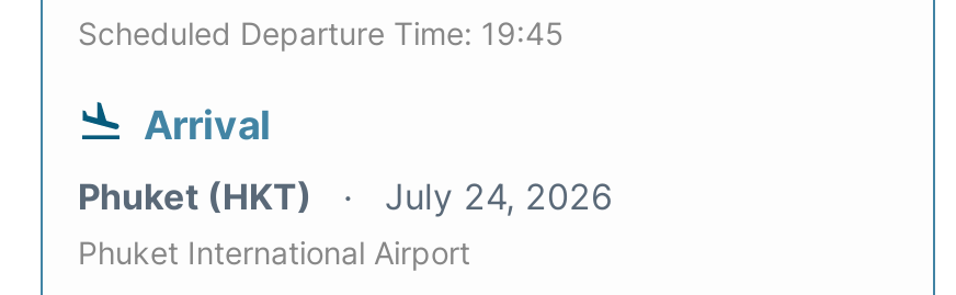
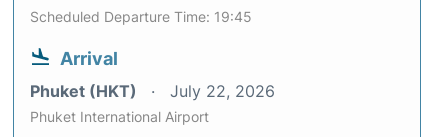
[78,175,613,219] Phuket (HKT) July 24, 2026 -> [30,81,275,101] Phuket (HKT) July 22, 2026

